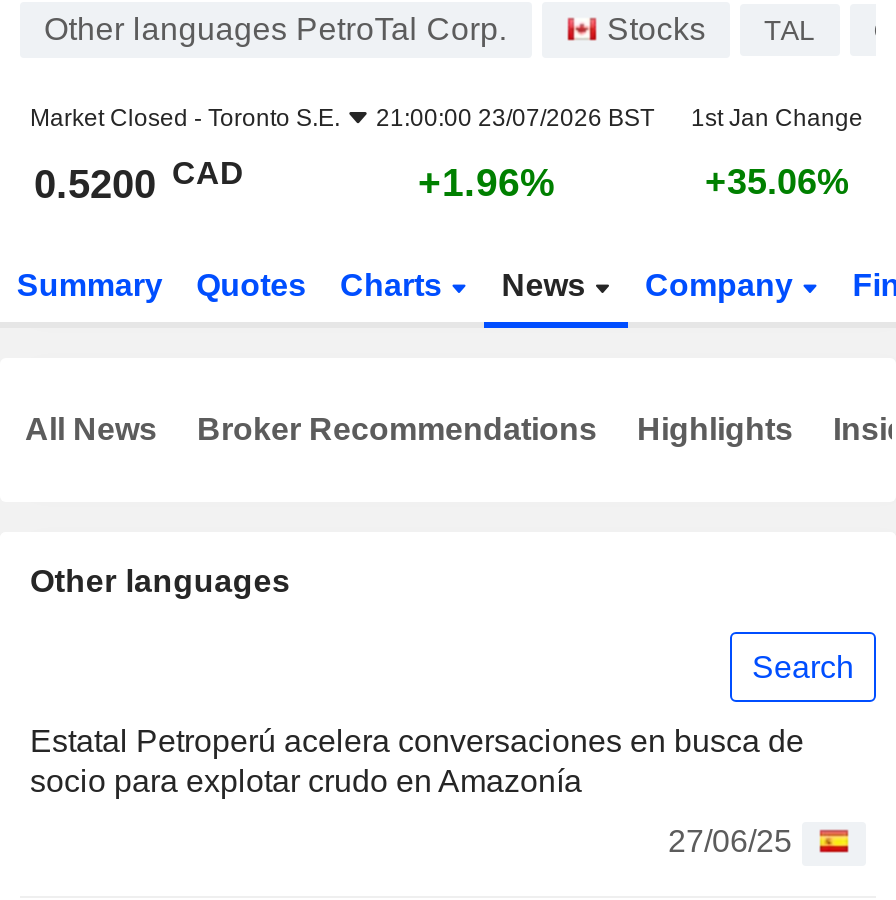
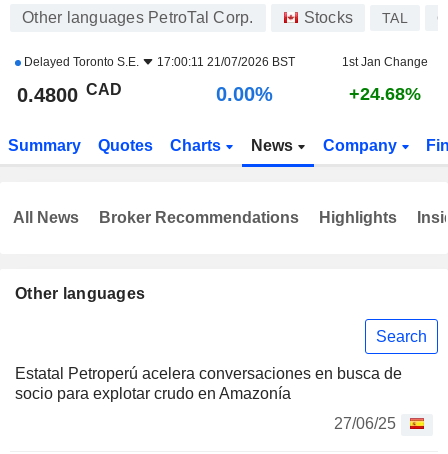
[30,104,654,132] Market Closed - Toronto S.E. | 21:00:00 23/07/2026 BST -> [21,55,295,69] Delayed Toronto S.E. | 17:00:11 21/07/2026 BST
[34,155,244,206] 0.5200 CAD -> [17,80,122,106] 0.4800 CAD
[418,160,556,204] +1.96% -> [216,83,273,105] 0.00%
[705,162,849,202] +35.06% -> [348,84,420,104] +24.68%

